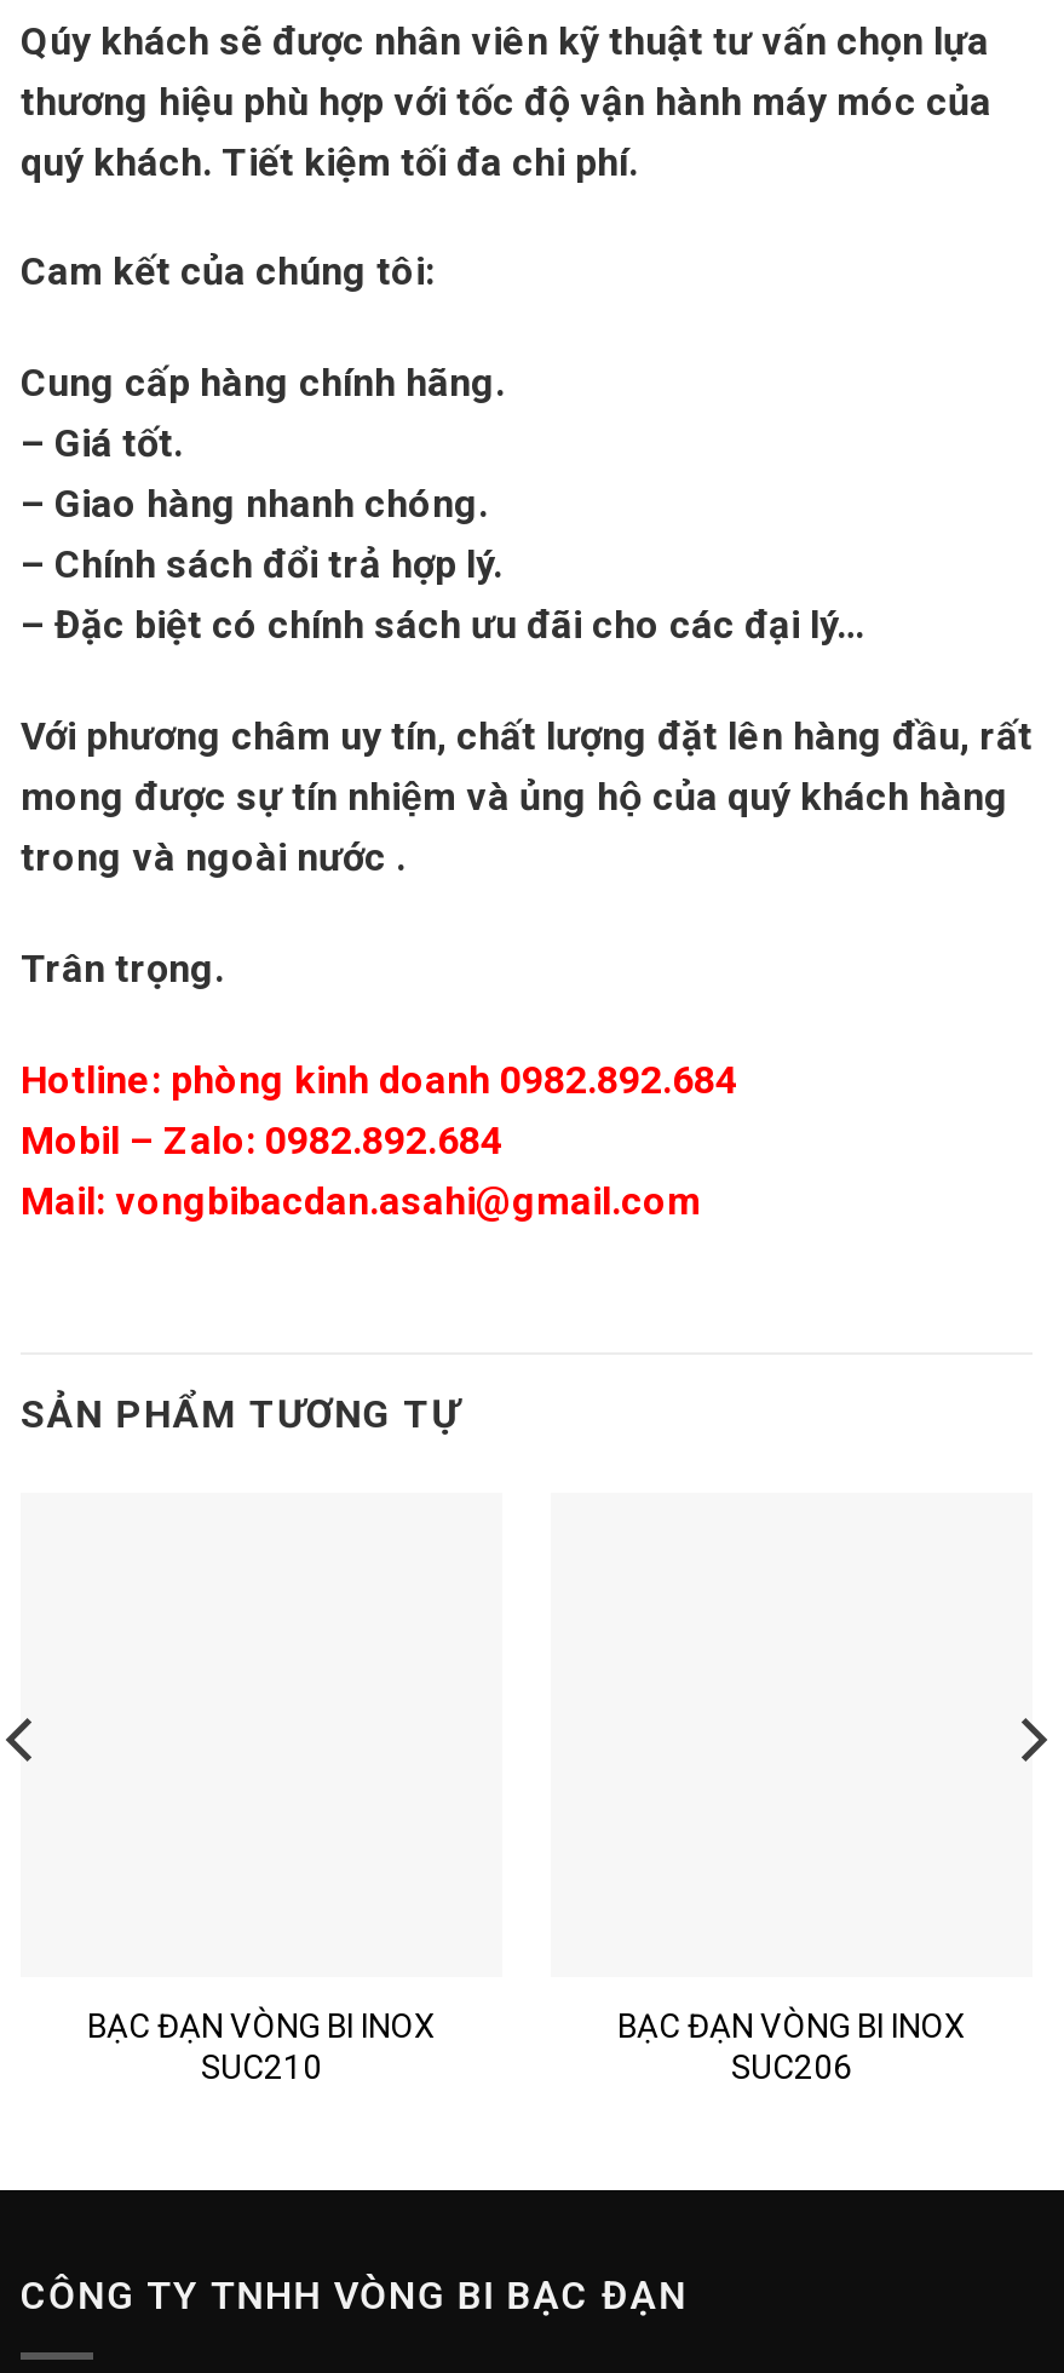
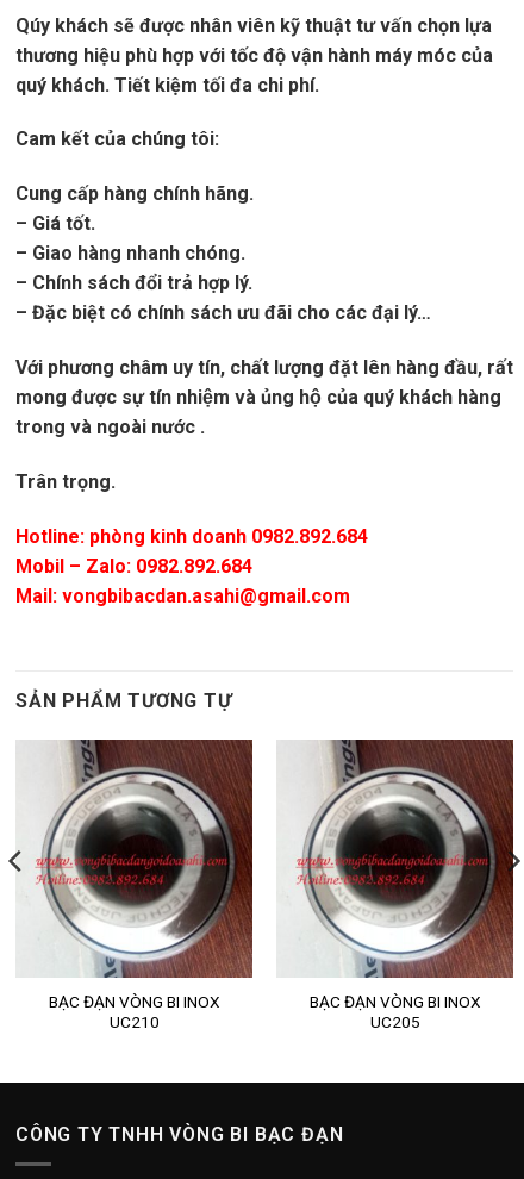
none -> [35,738,254,979] [image]
none -> [295,738,514,979] [image]
[201,2048,322,2086] SUC210 -> [109,1012,159,1031] UC210
[731,2048,852,2086] SUC206 -> [370,1012,420,1031] UC205

